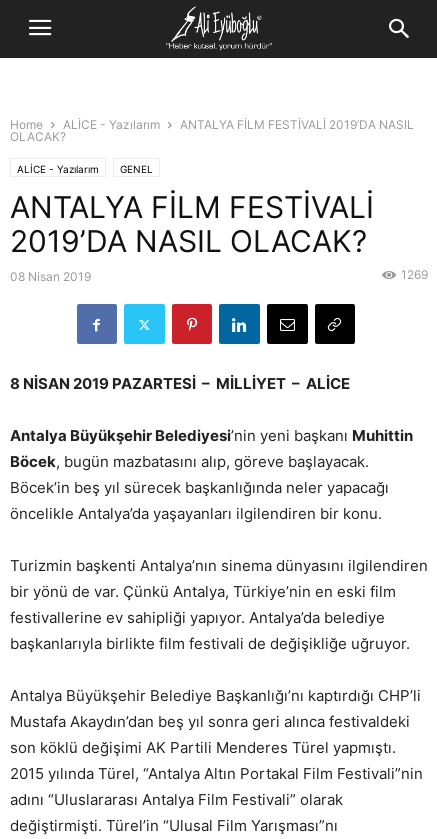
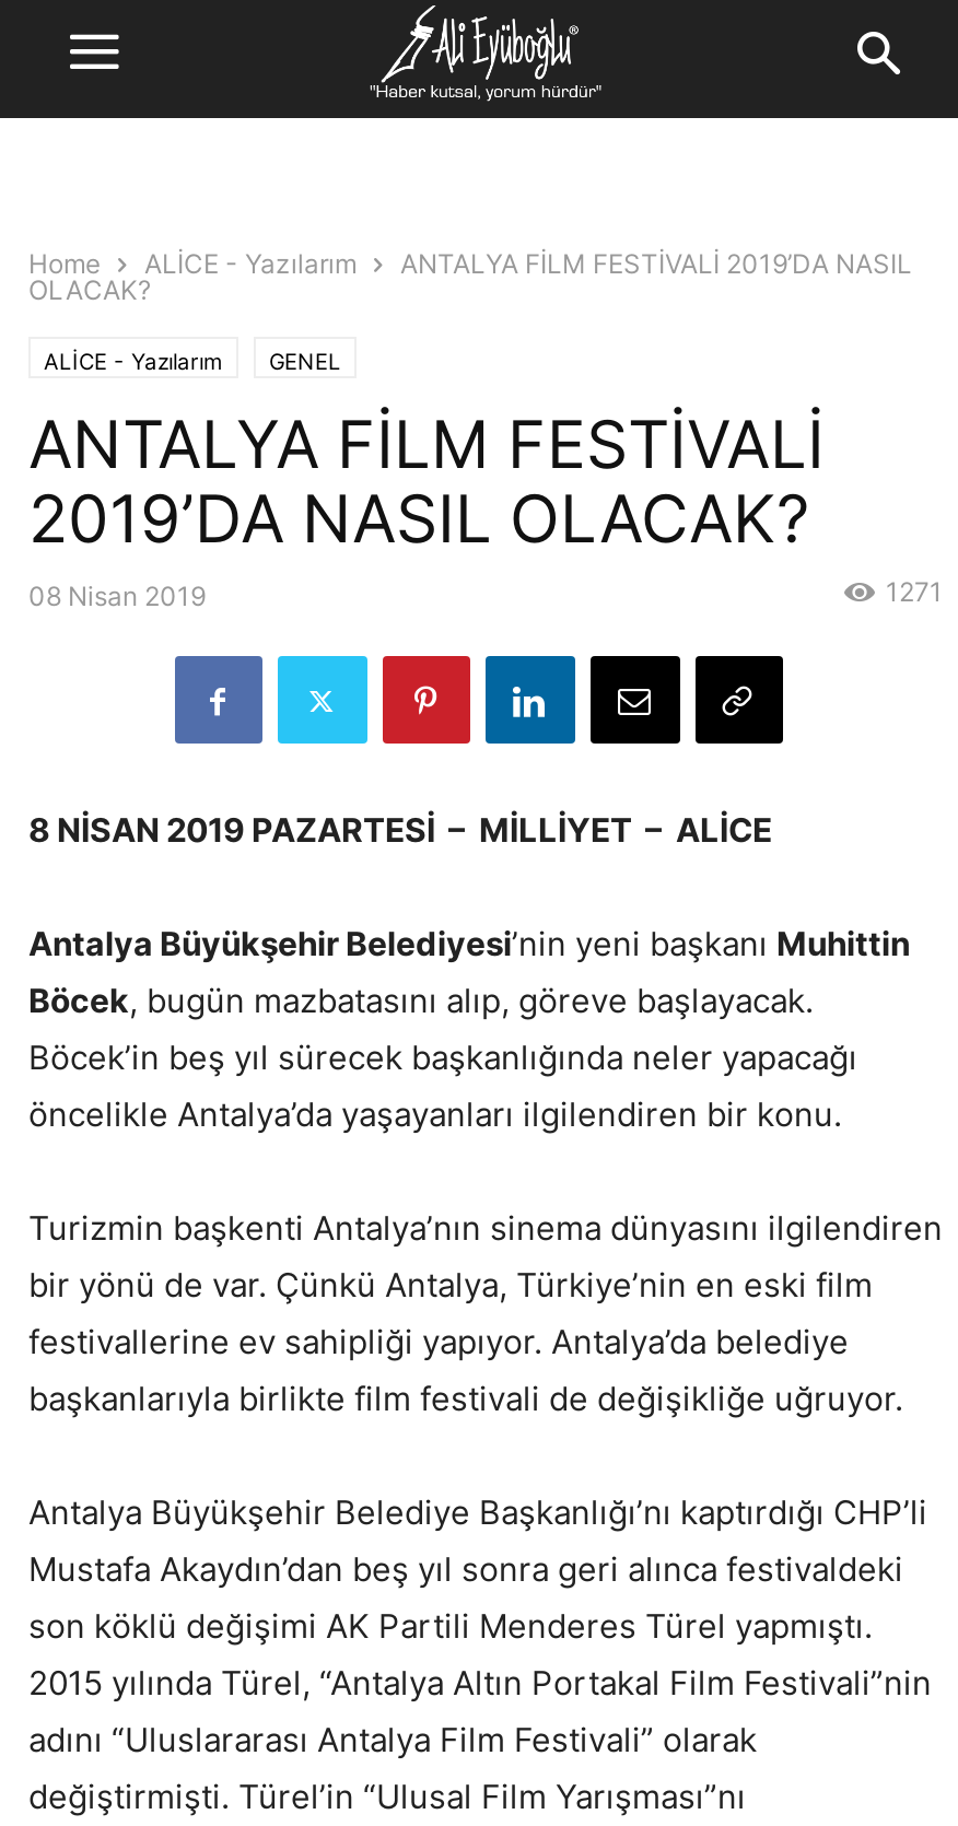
[401,267,428,282] 1269 -> [886,575,943,608] 1271

